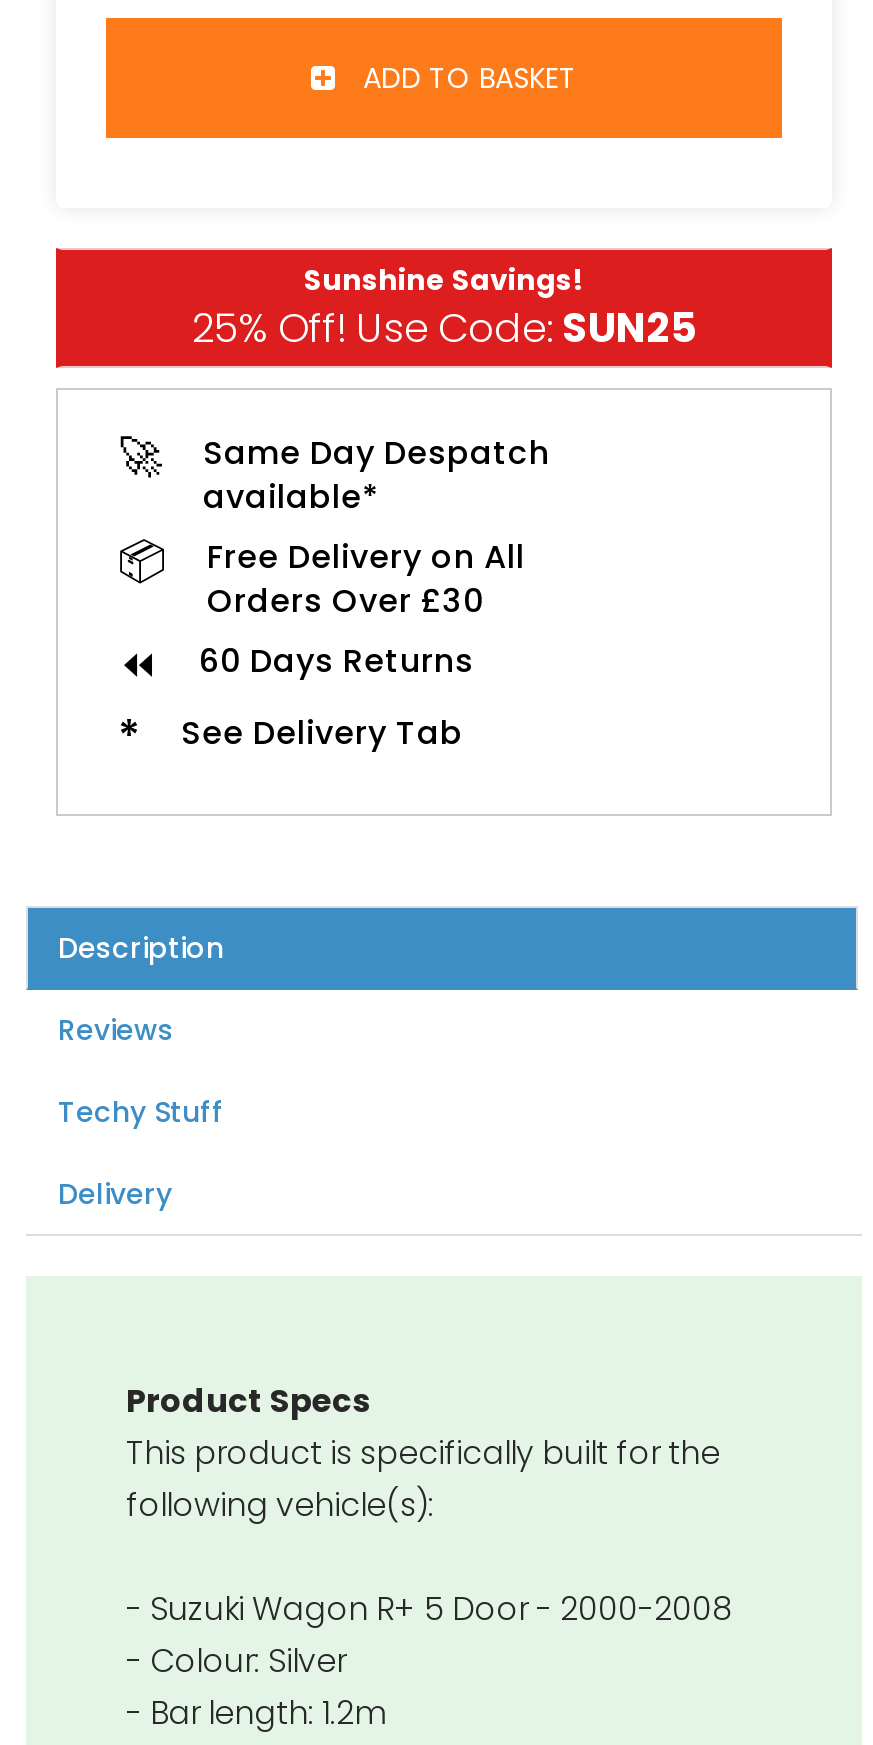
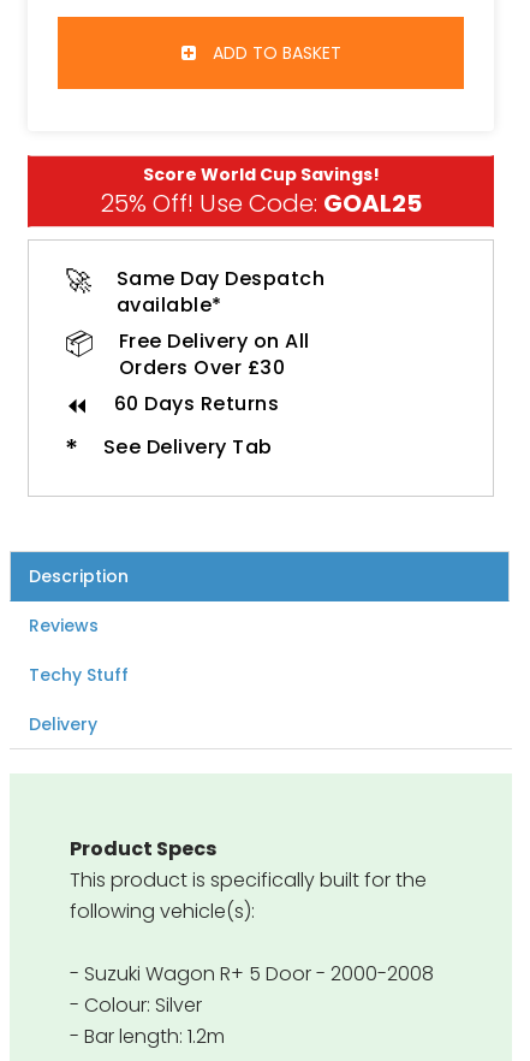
[192,260,696,356] Sunshine Savings! | 25% Off! Use Code: SUN25 -> [100,162,421,220] Score World Cup Savings! | 25% Off! Use Code: GOAL25

